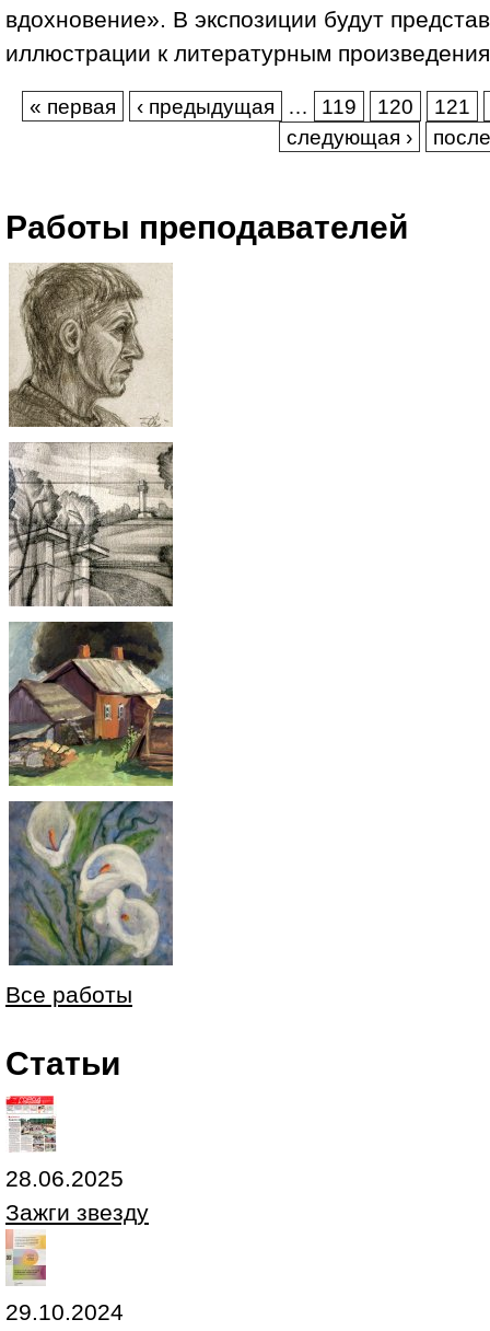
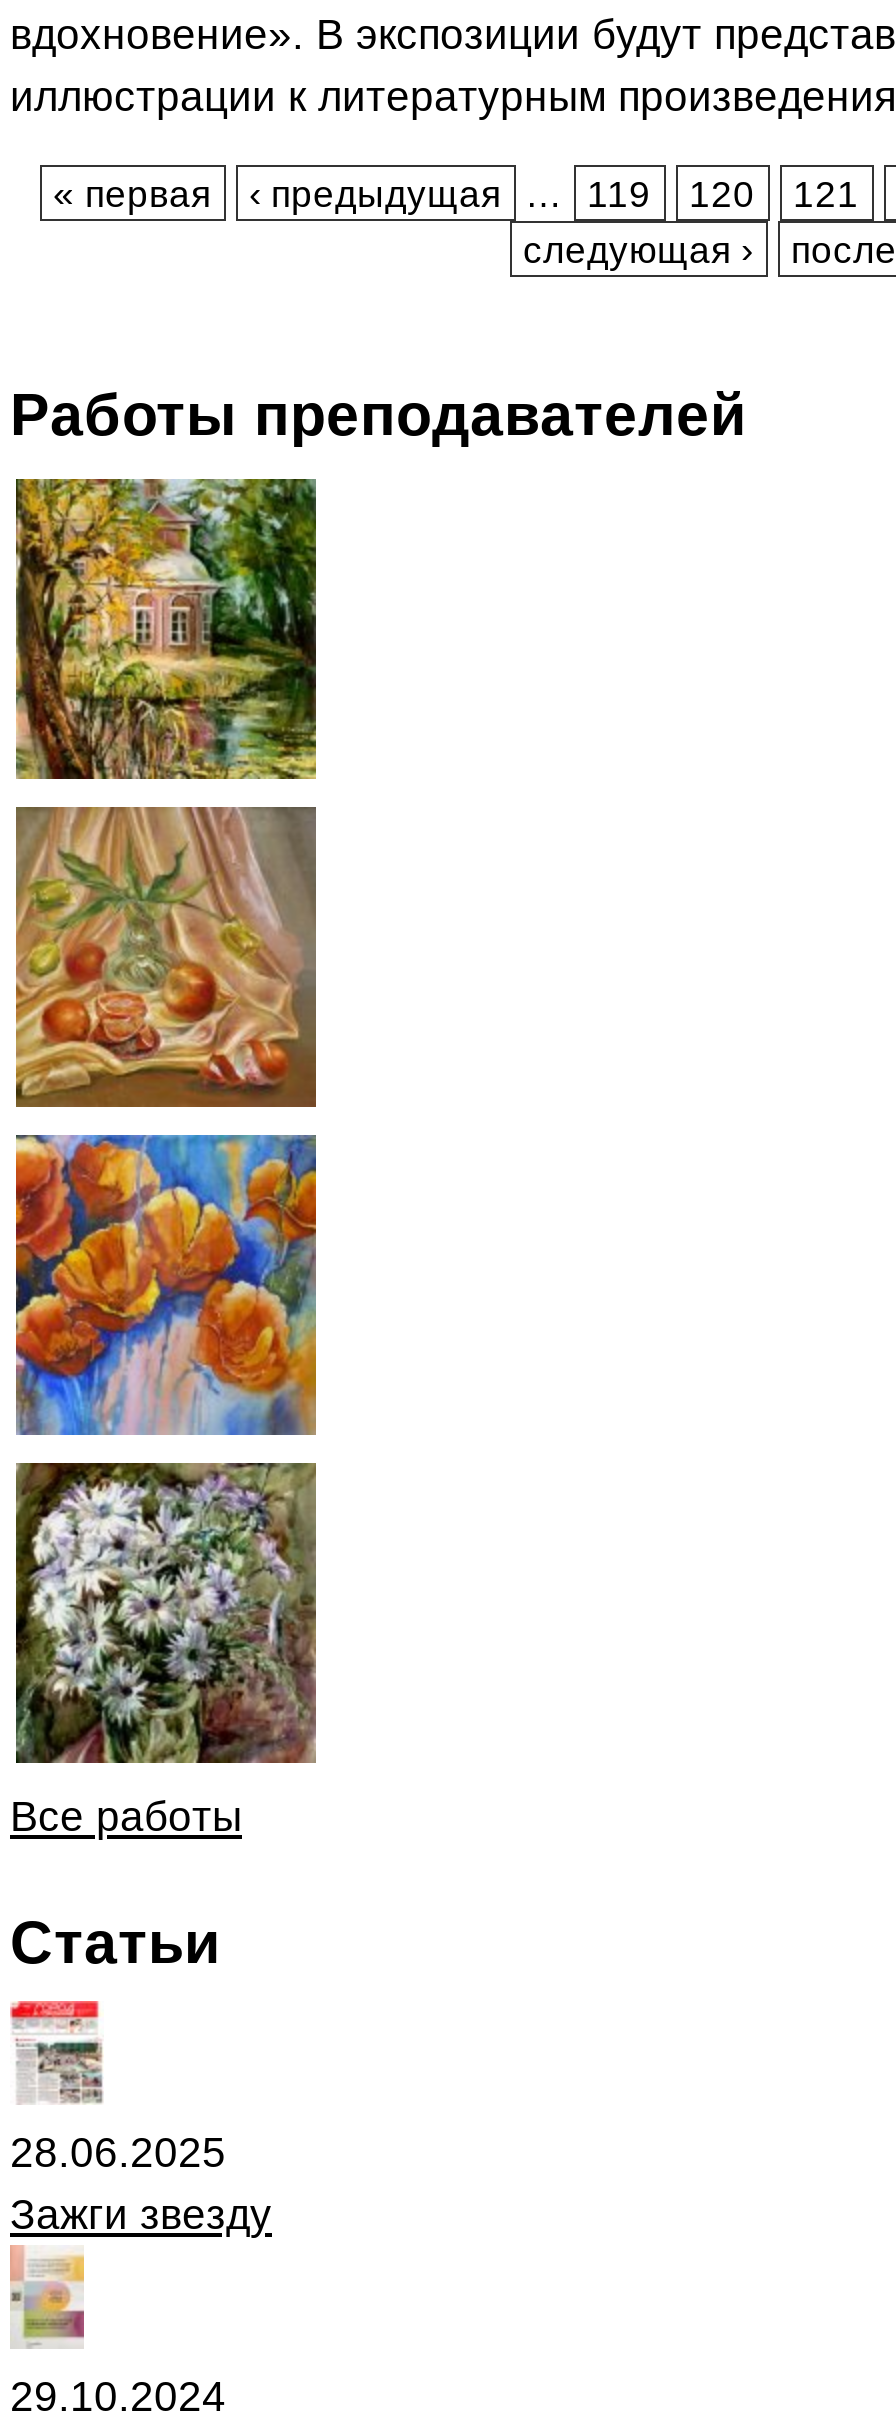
[8,263,173,428] [image] -> [14,477,318,781] [image]
[8,442,174,607] [image] -> [14,807,316,1109] [image]
[8,621,174,787] [image] -> [14,1133,318,1437] [image]
[8,800,174,967] [image] -> [14,1461,316,1765] [image]

